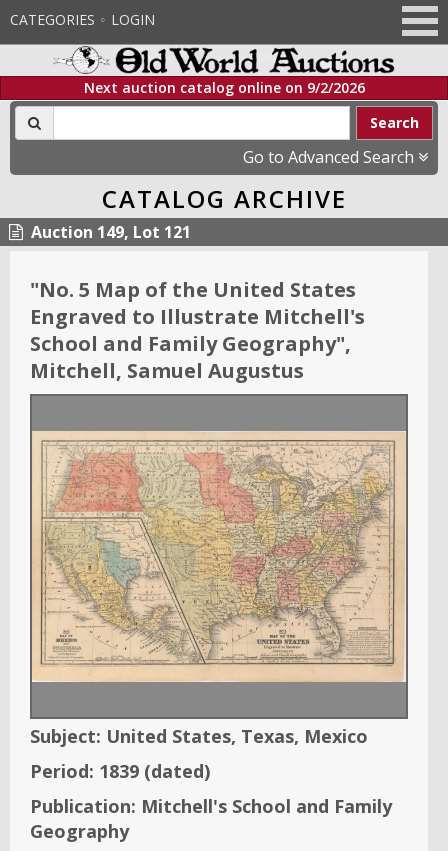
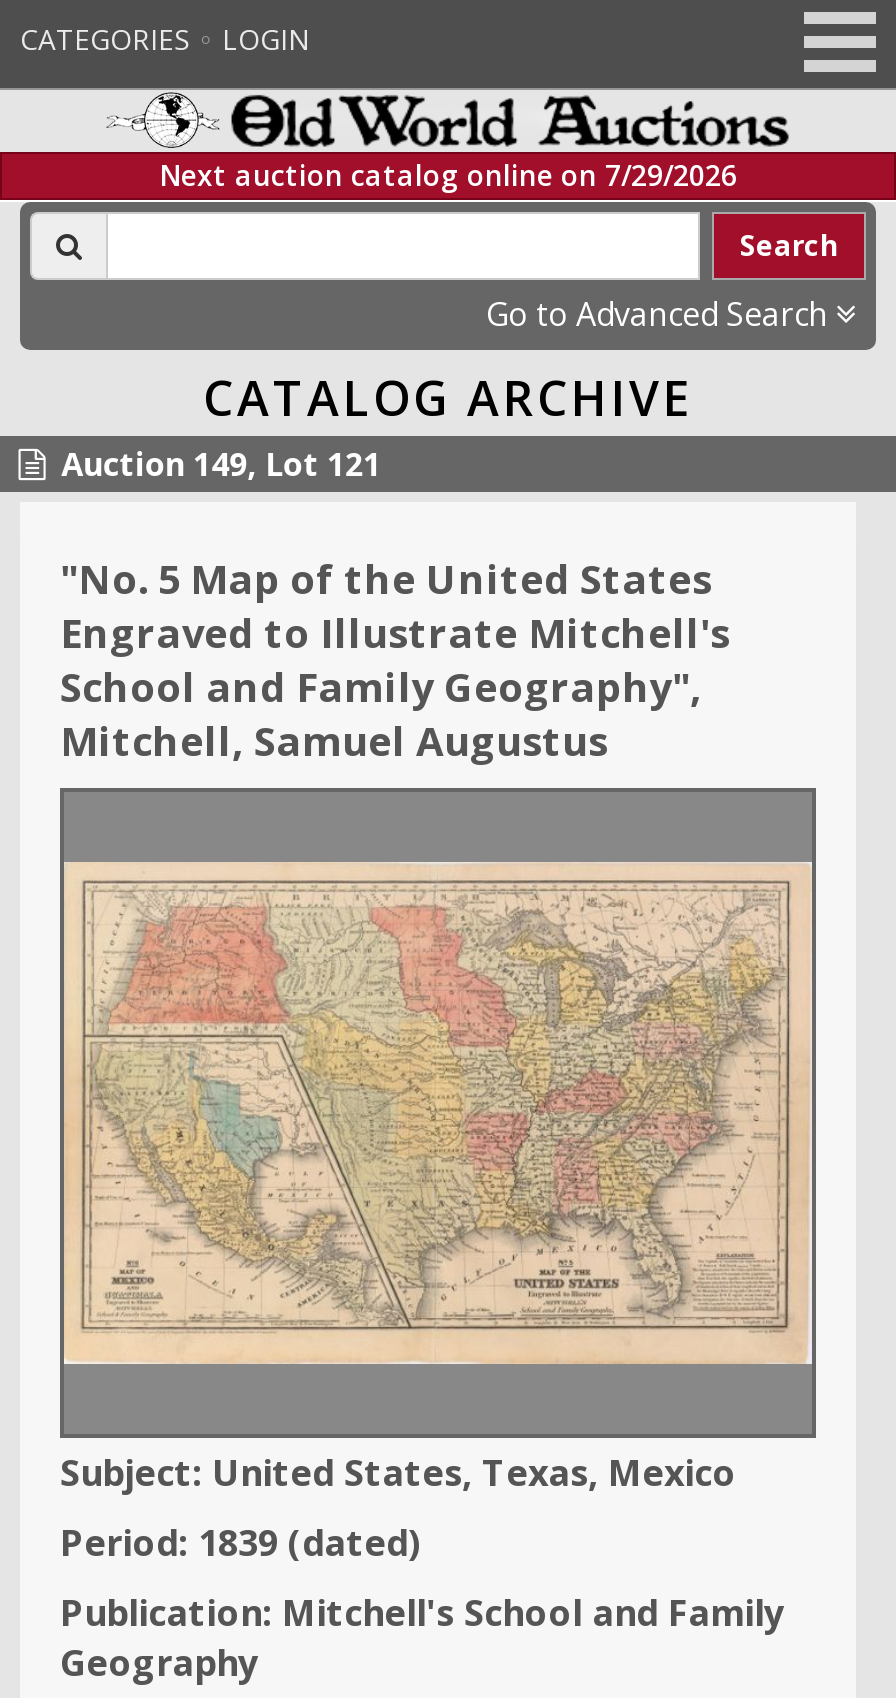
[83,78,364,97] Next auction catalog online on 9/2/2026 -> [159,156,737,194] Next auction catalog online on 7/29/2026

